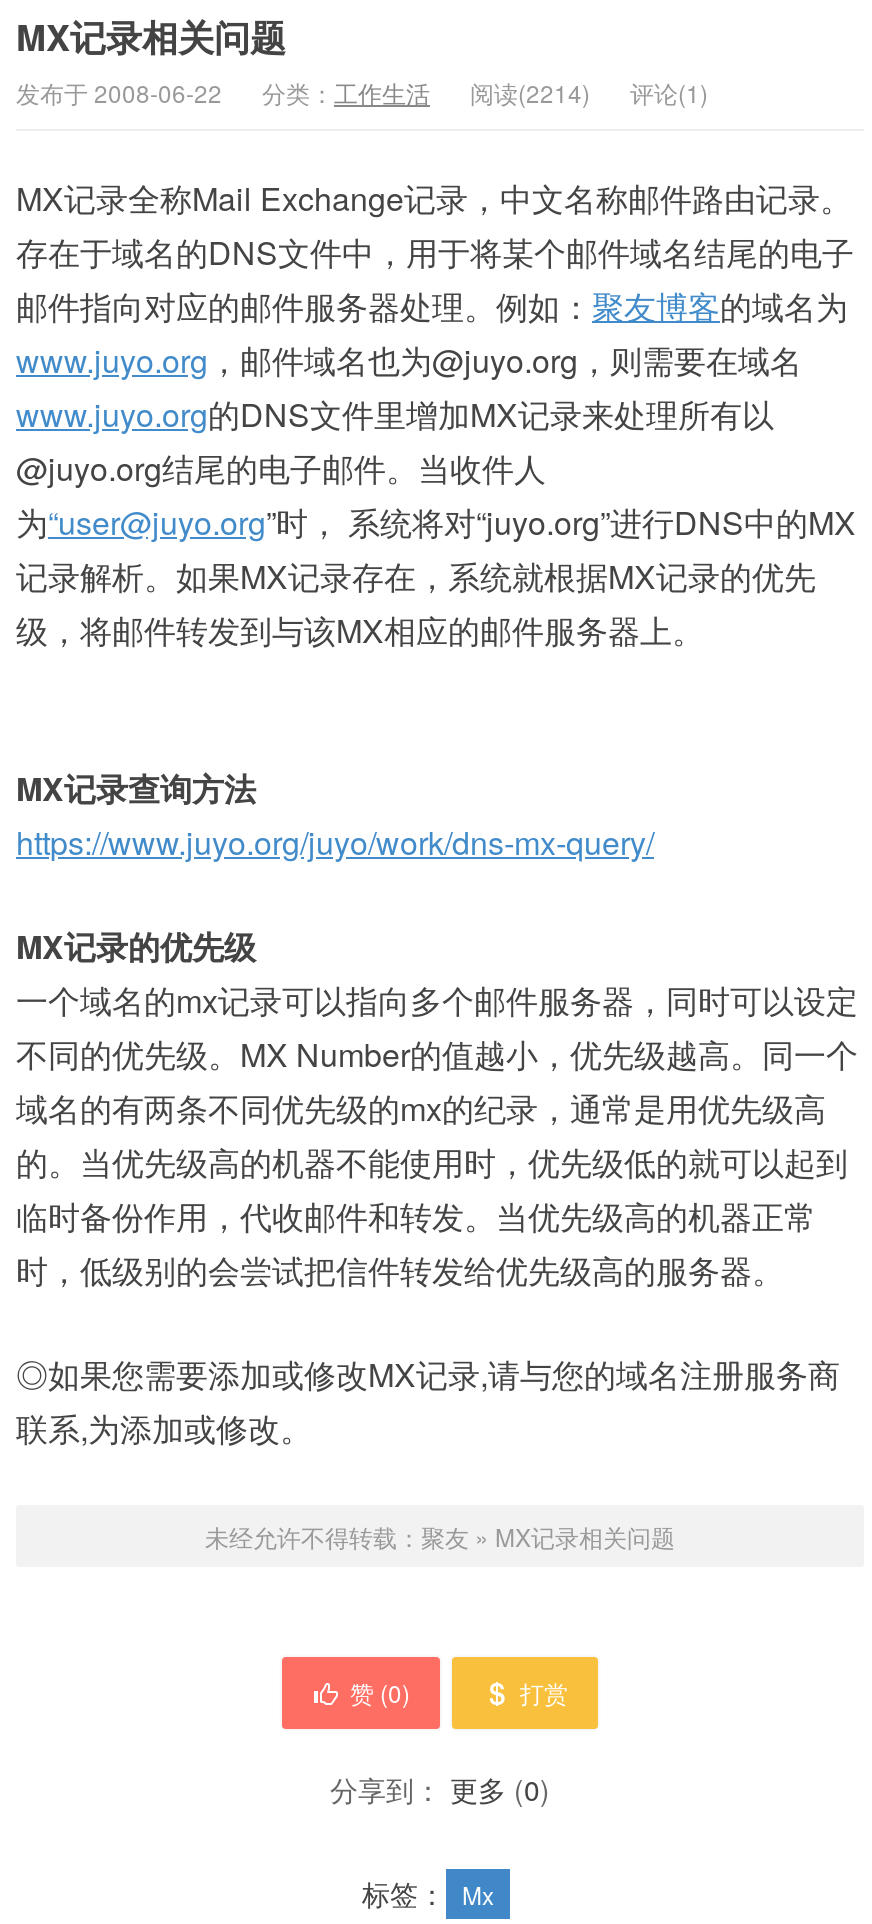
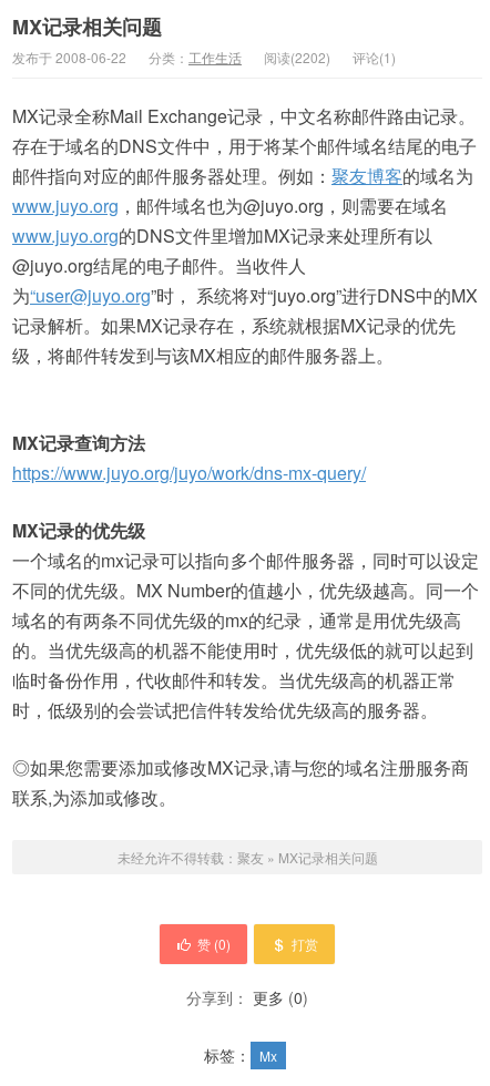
[16,75,708,109] 发布于 2008-06-22 分类：工作生活 阅读(2214) 评论(1) -> [12,48,396,66] 发布于 2008-06-22 分类：工作生活 阅读(2202) 评论(1)

